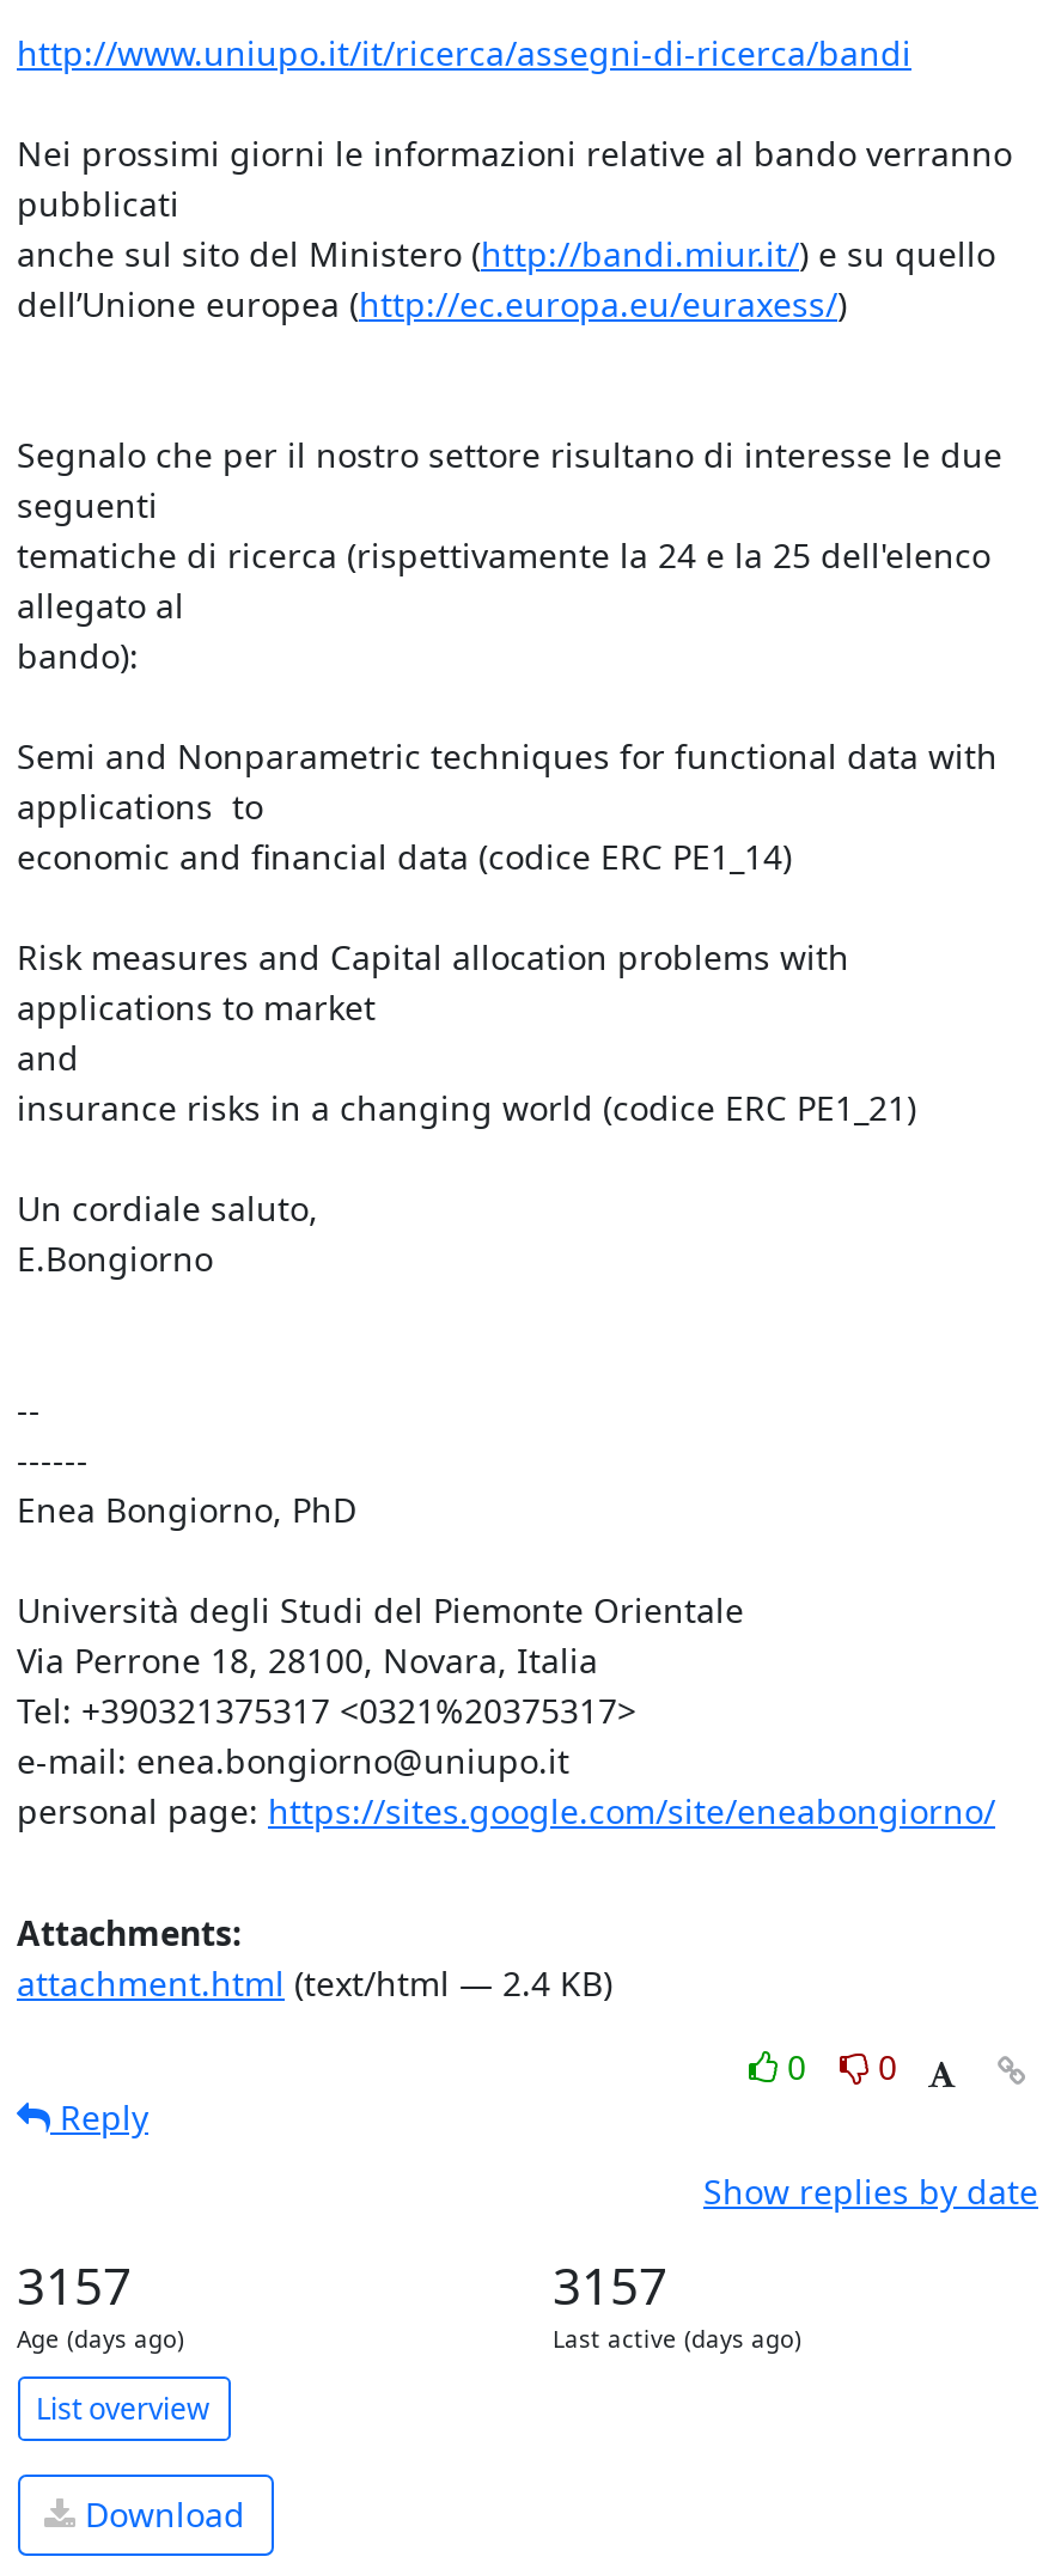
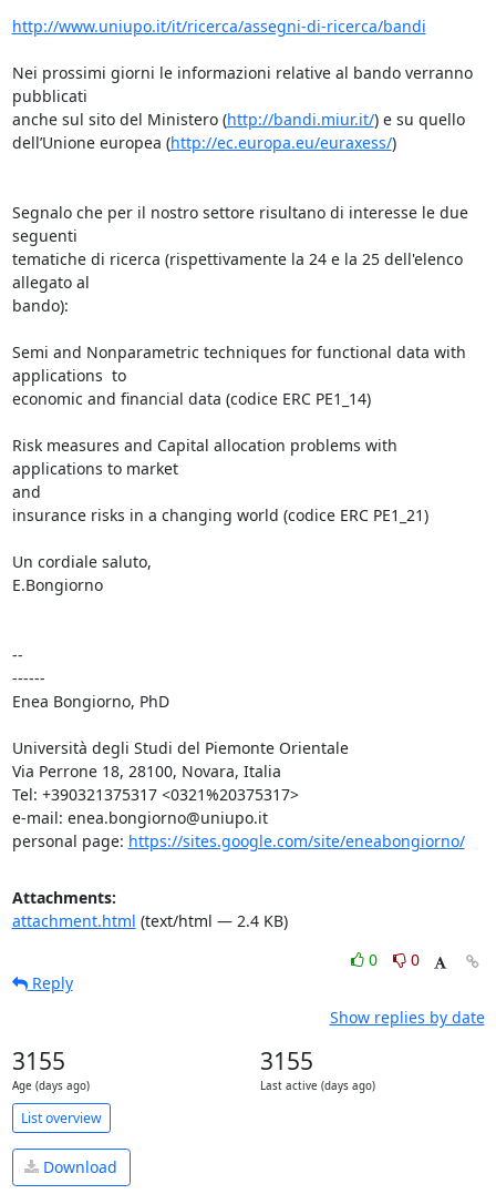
[17,2252,132,2319] 3157 -> [12,1045,65,1076] 3155
[553,2252,667,2319] 3157 -> [260,1045,313,1076] 3155

